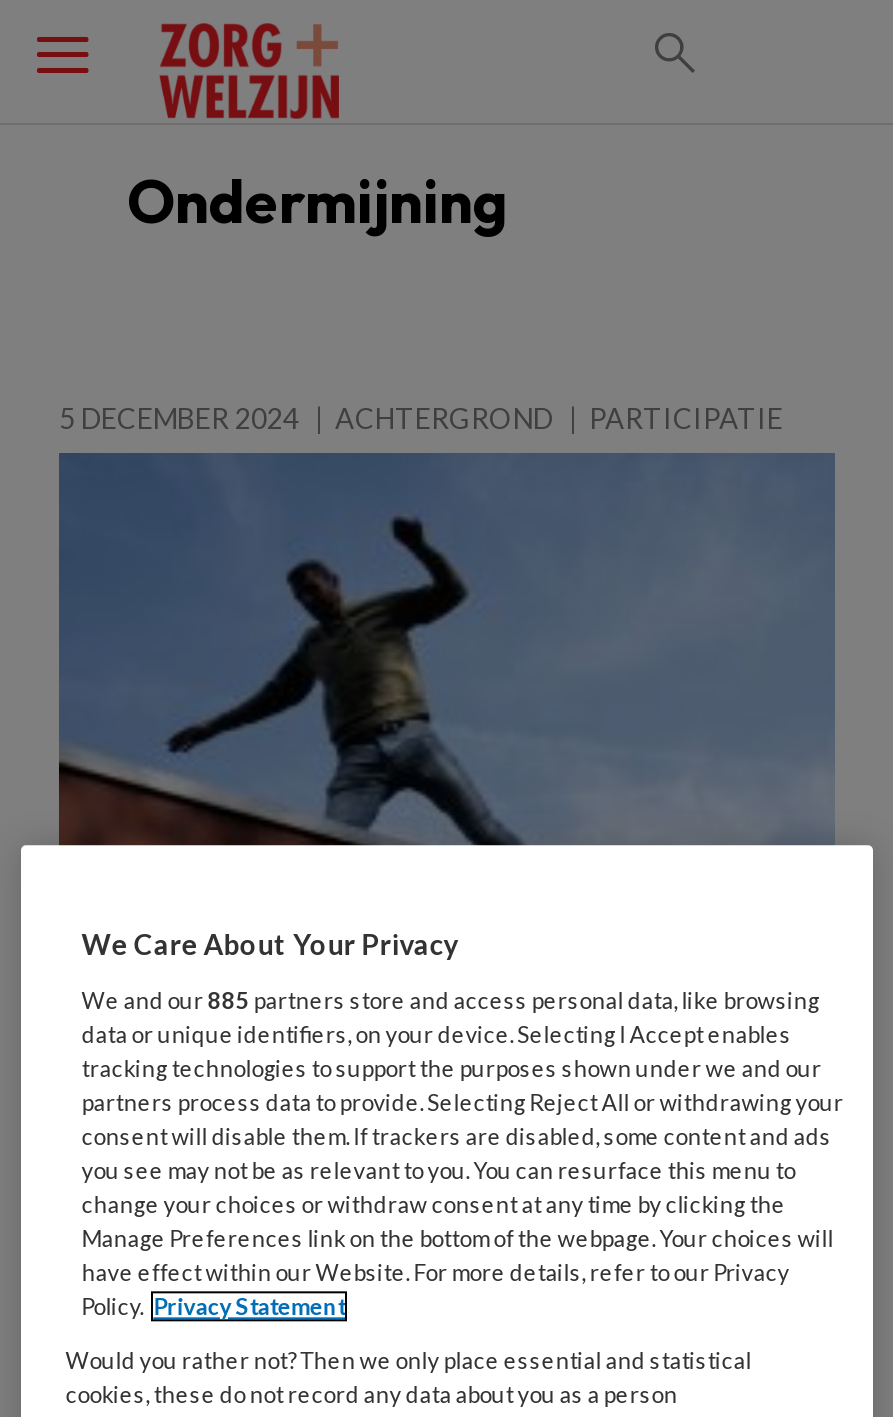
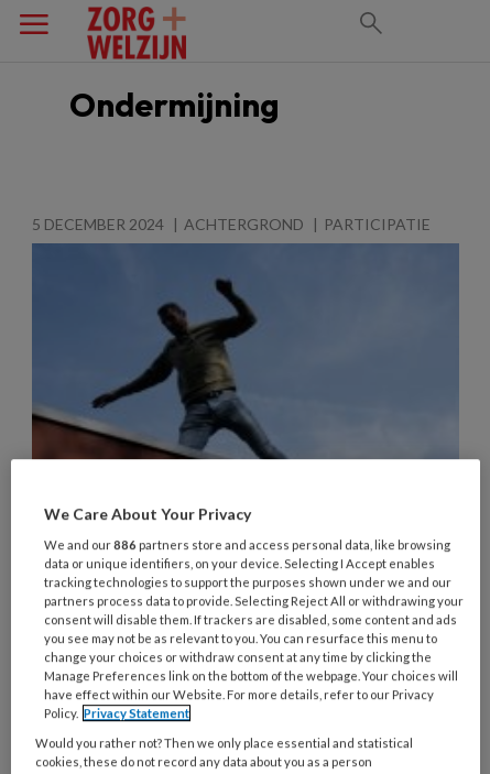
[81,987,819,1013] We and our 885 partners store and access personal data, like browsing -> [44,537,451,551] We and our 886 partners store and access personal data, like browsing

